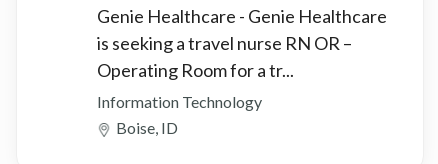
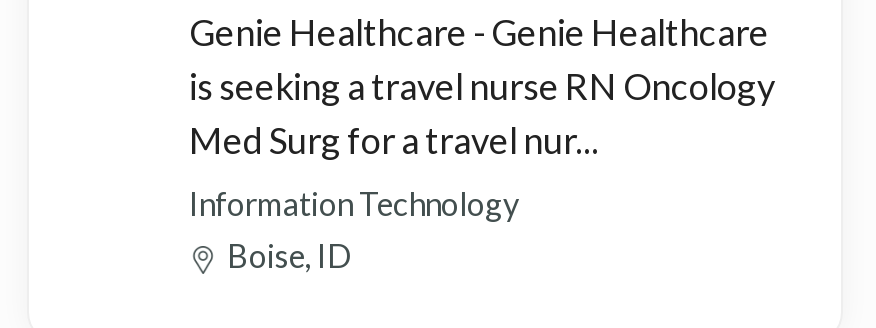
[97,32,352,81] is seeking a travel nurse RN OR – | Operating Room for a tr... -> [189,64,775,162] is seeking a travel nurse RN Oncology | Med Surg for a travel nur...

